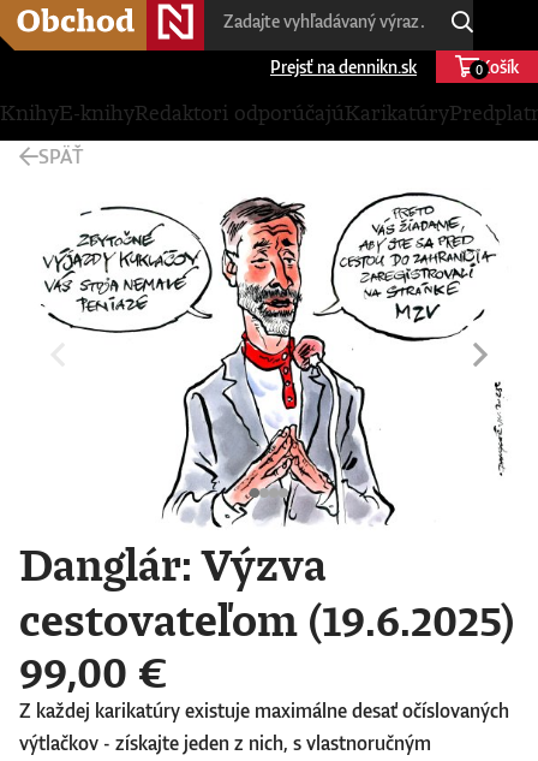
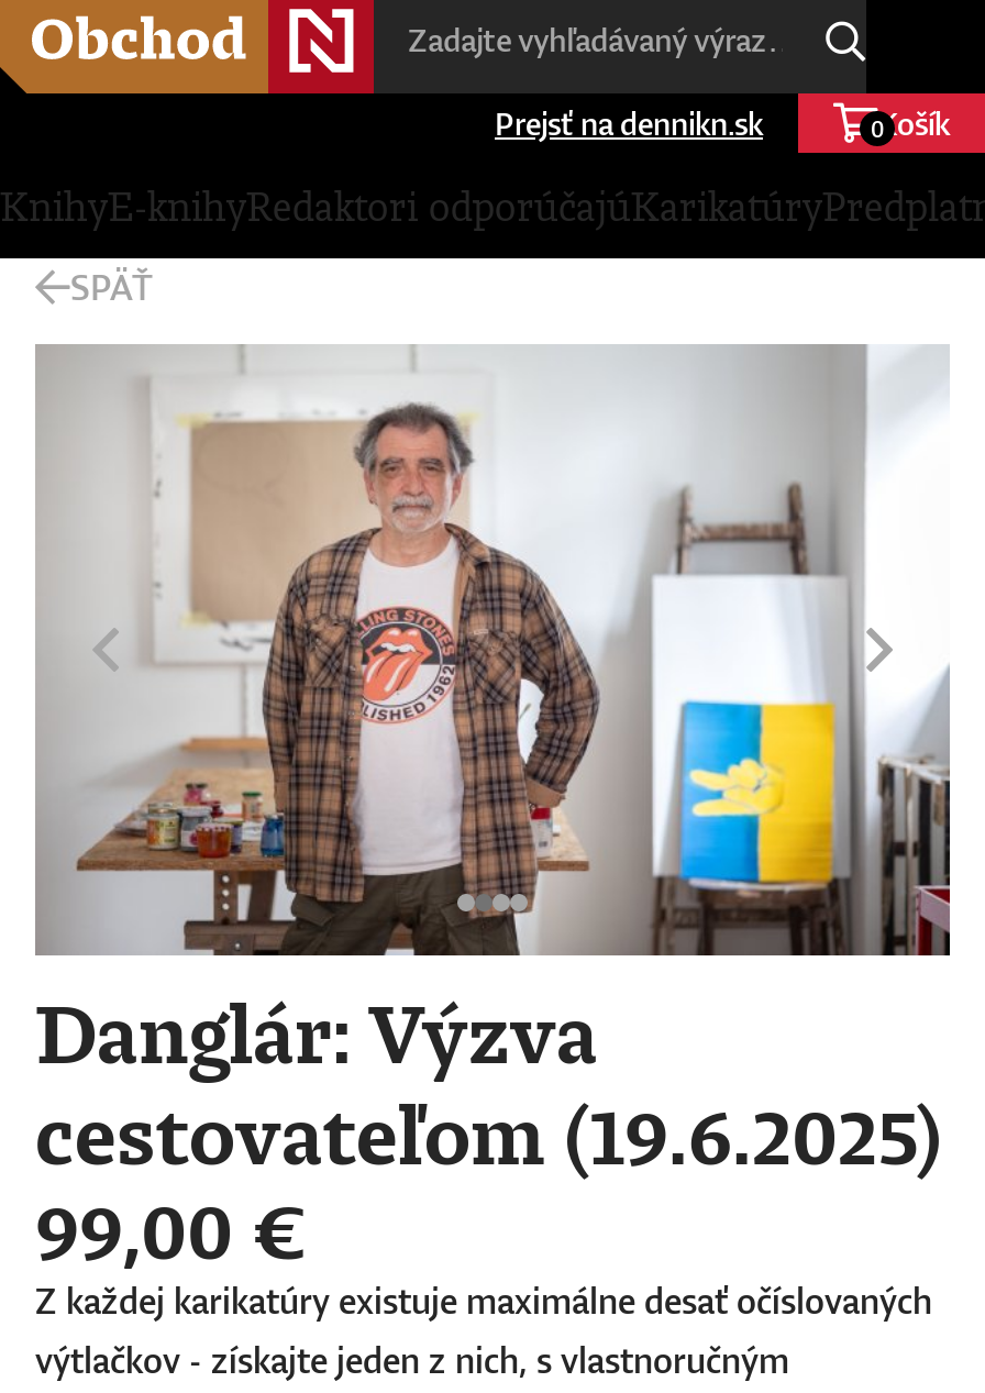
[19,189,519,529] [image] -> [33,344,952,966] [image]

